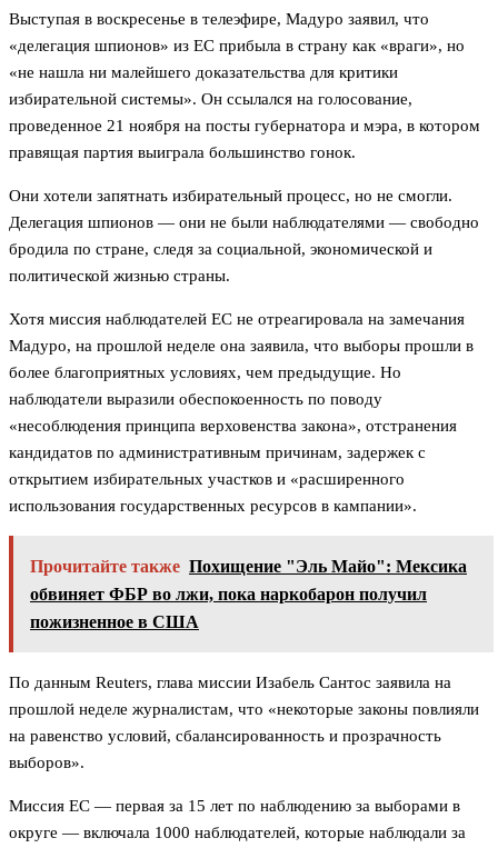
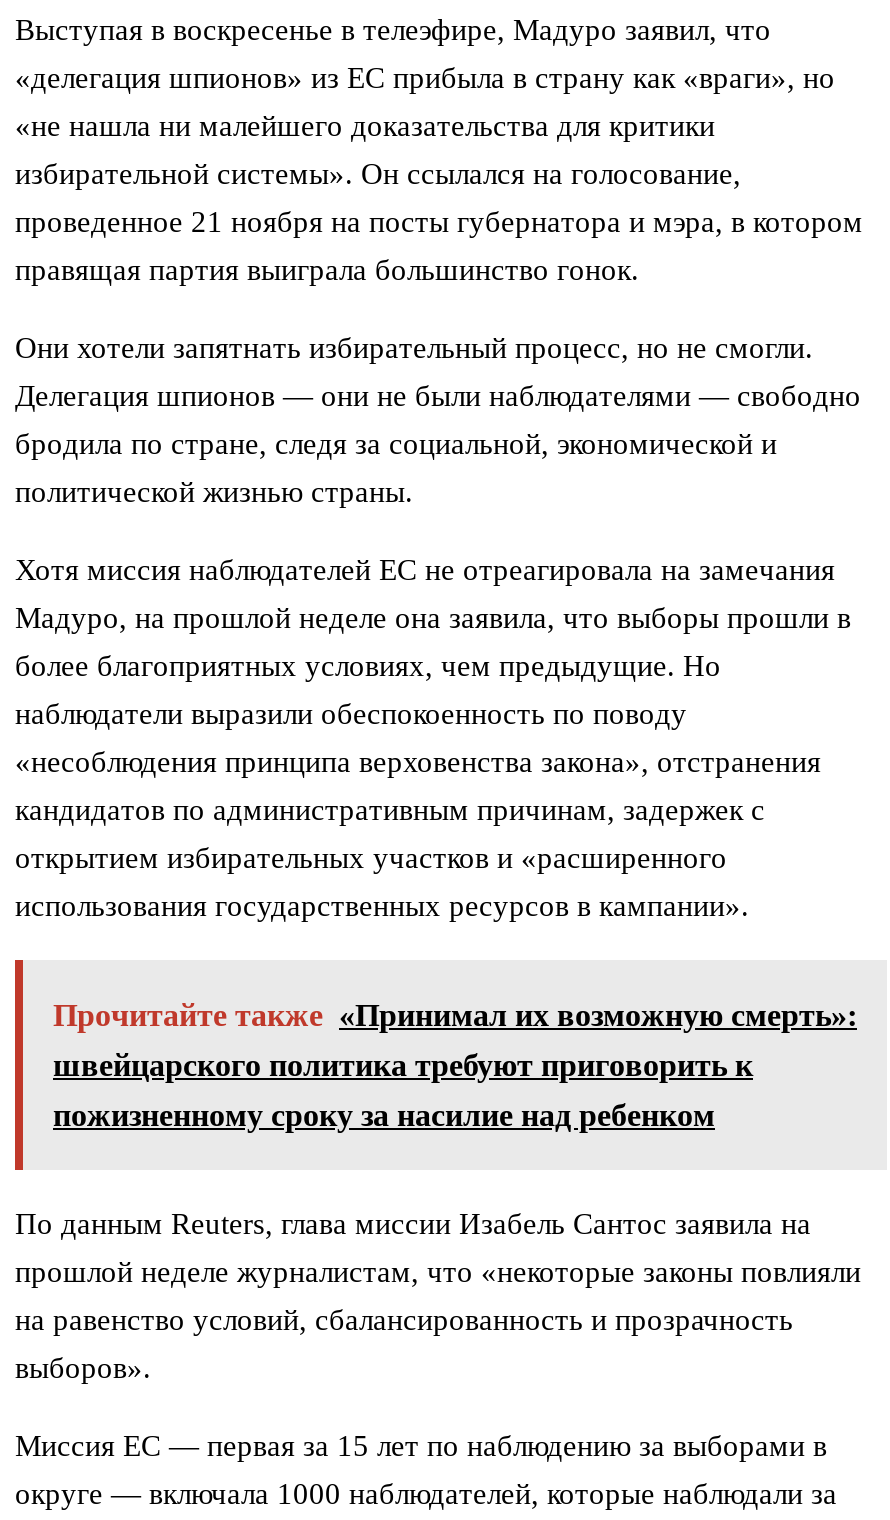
[30,557,467,576] Прочитайте также Похищение "Эль Майо": Мексика -> [53,999,857,1033] Прочитайте также «Принимал их возможную смерть»:
[30,585,427,604] обвиняет ФБР во лжи, пока наркобарон получил -> [53,1049,753,1083] швейцарского политика требуют приговорить к
[30,613,199,632] пожизненное в США -> [53,1099,715,1133] пожизненному сроку за насилие над ребенком

